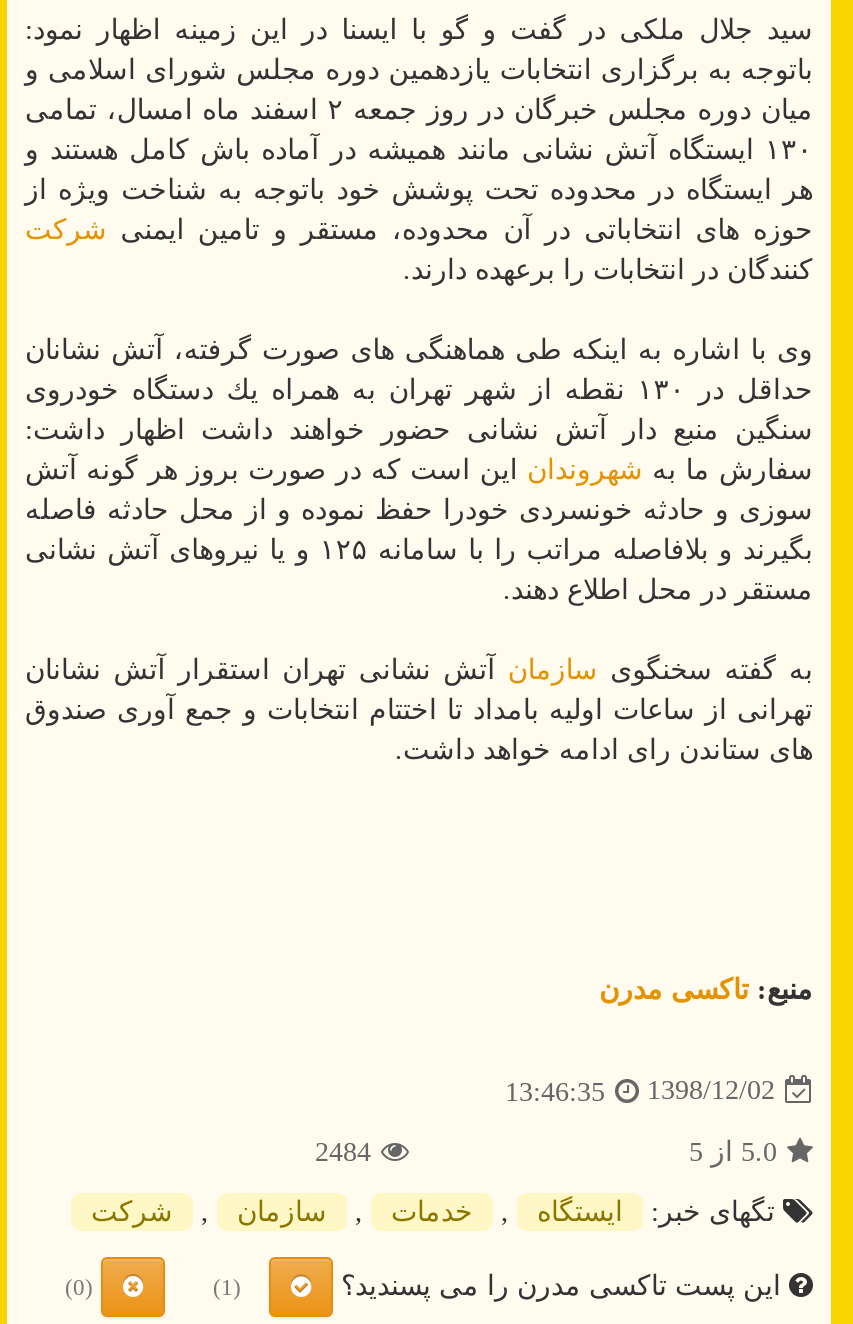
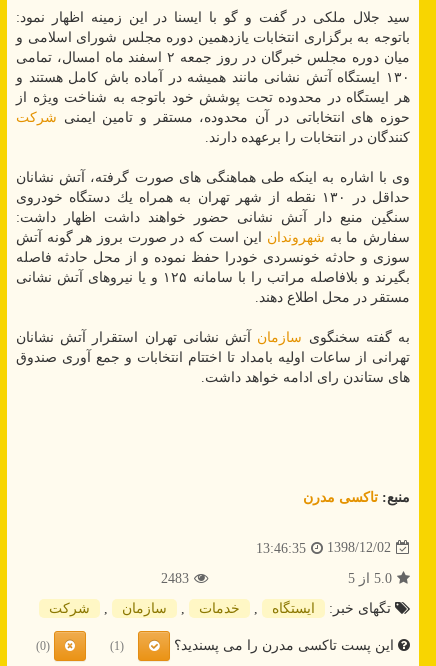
[315,1137,371,1167] 2484 -> [161,571,189,586] 2483

